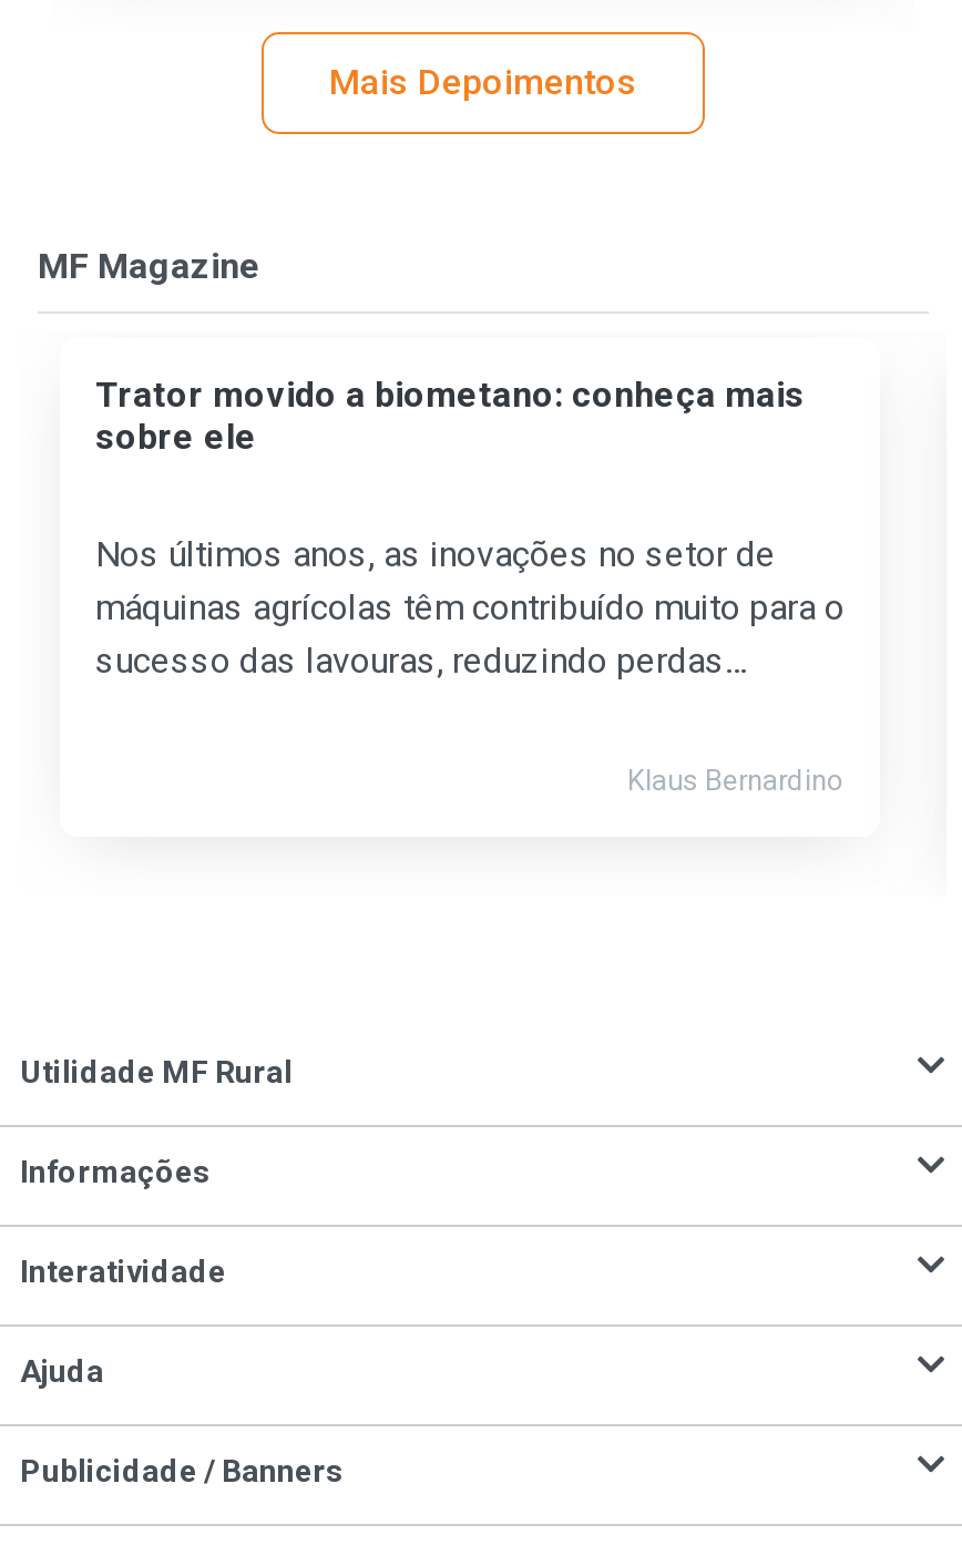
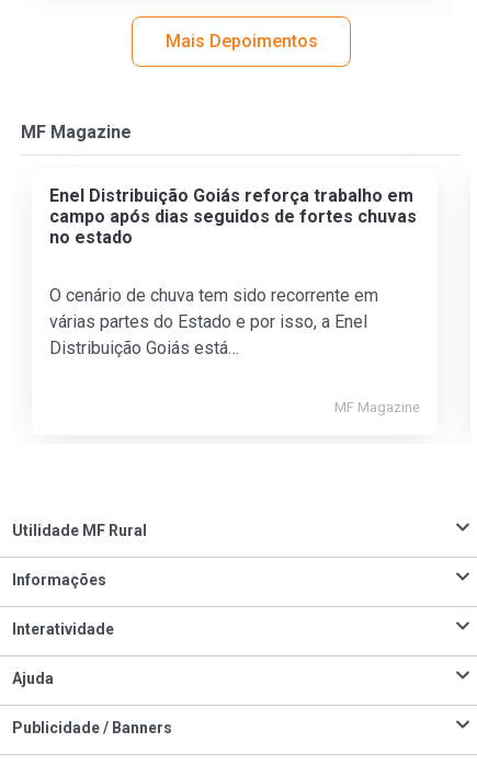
[95,373,805,457] Trator movido a biometano: conheça mais | sobre ele -> [49,185,417,247] Enel Distribuição Goiás reforça trabalho em | campo após dias seguidos de fortes chuvas | no estado
[95,533,845,681] Nos últimos anos, as inovações no setor de | máquinas agrícolas têm contribuído muito para o | sucesso das lavouras, reduzindo perdas… -> [49,285,378,358] O cenário de chuva tem sido recorrente em | várias partes do Estado e por isso, a Enel | Distribuição Goiás está…
[627,763,845,796] Klaus Bernardino -> [334,399,420,415] MF Magazine

